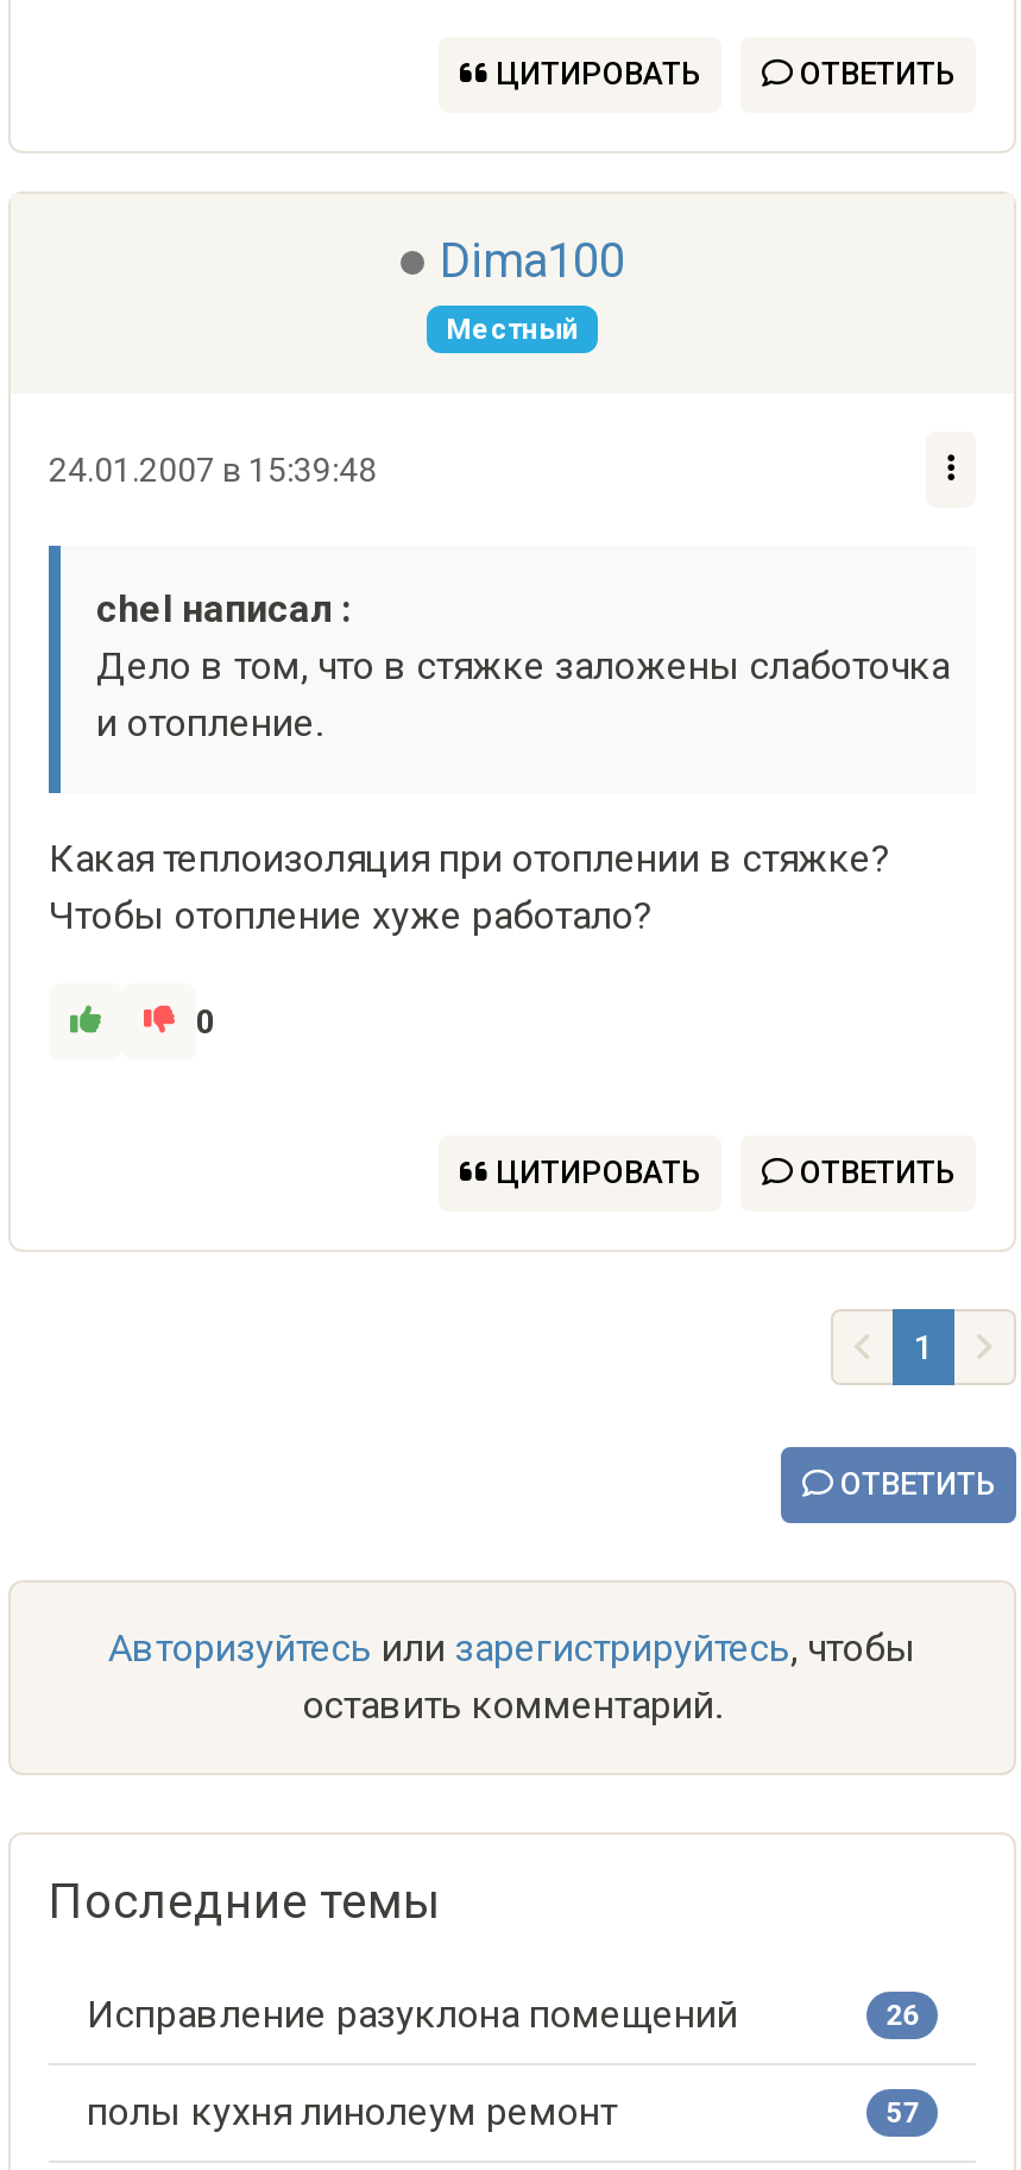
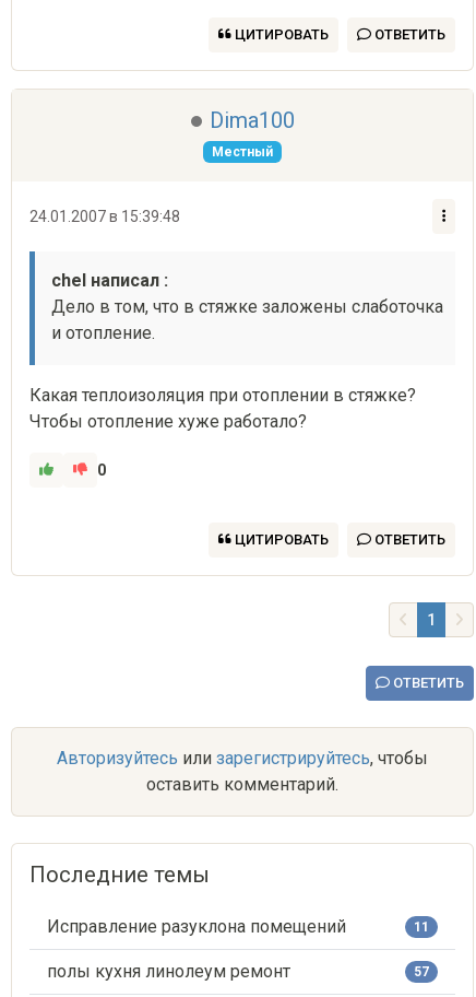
[886,1999,919,2032] 26 -> [414,919,429,935] 11

